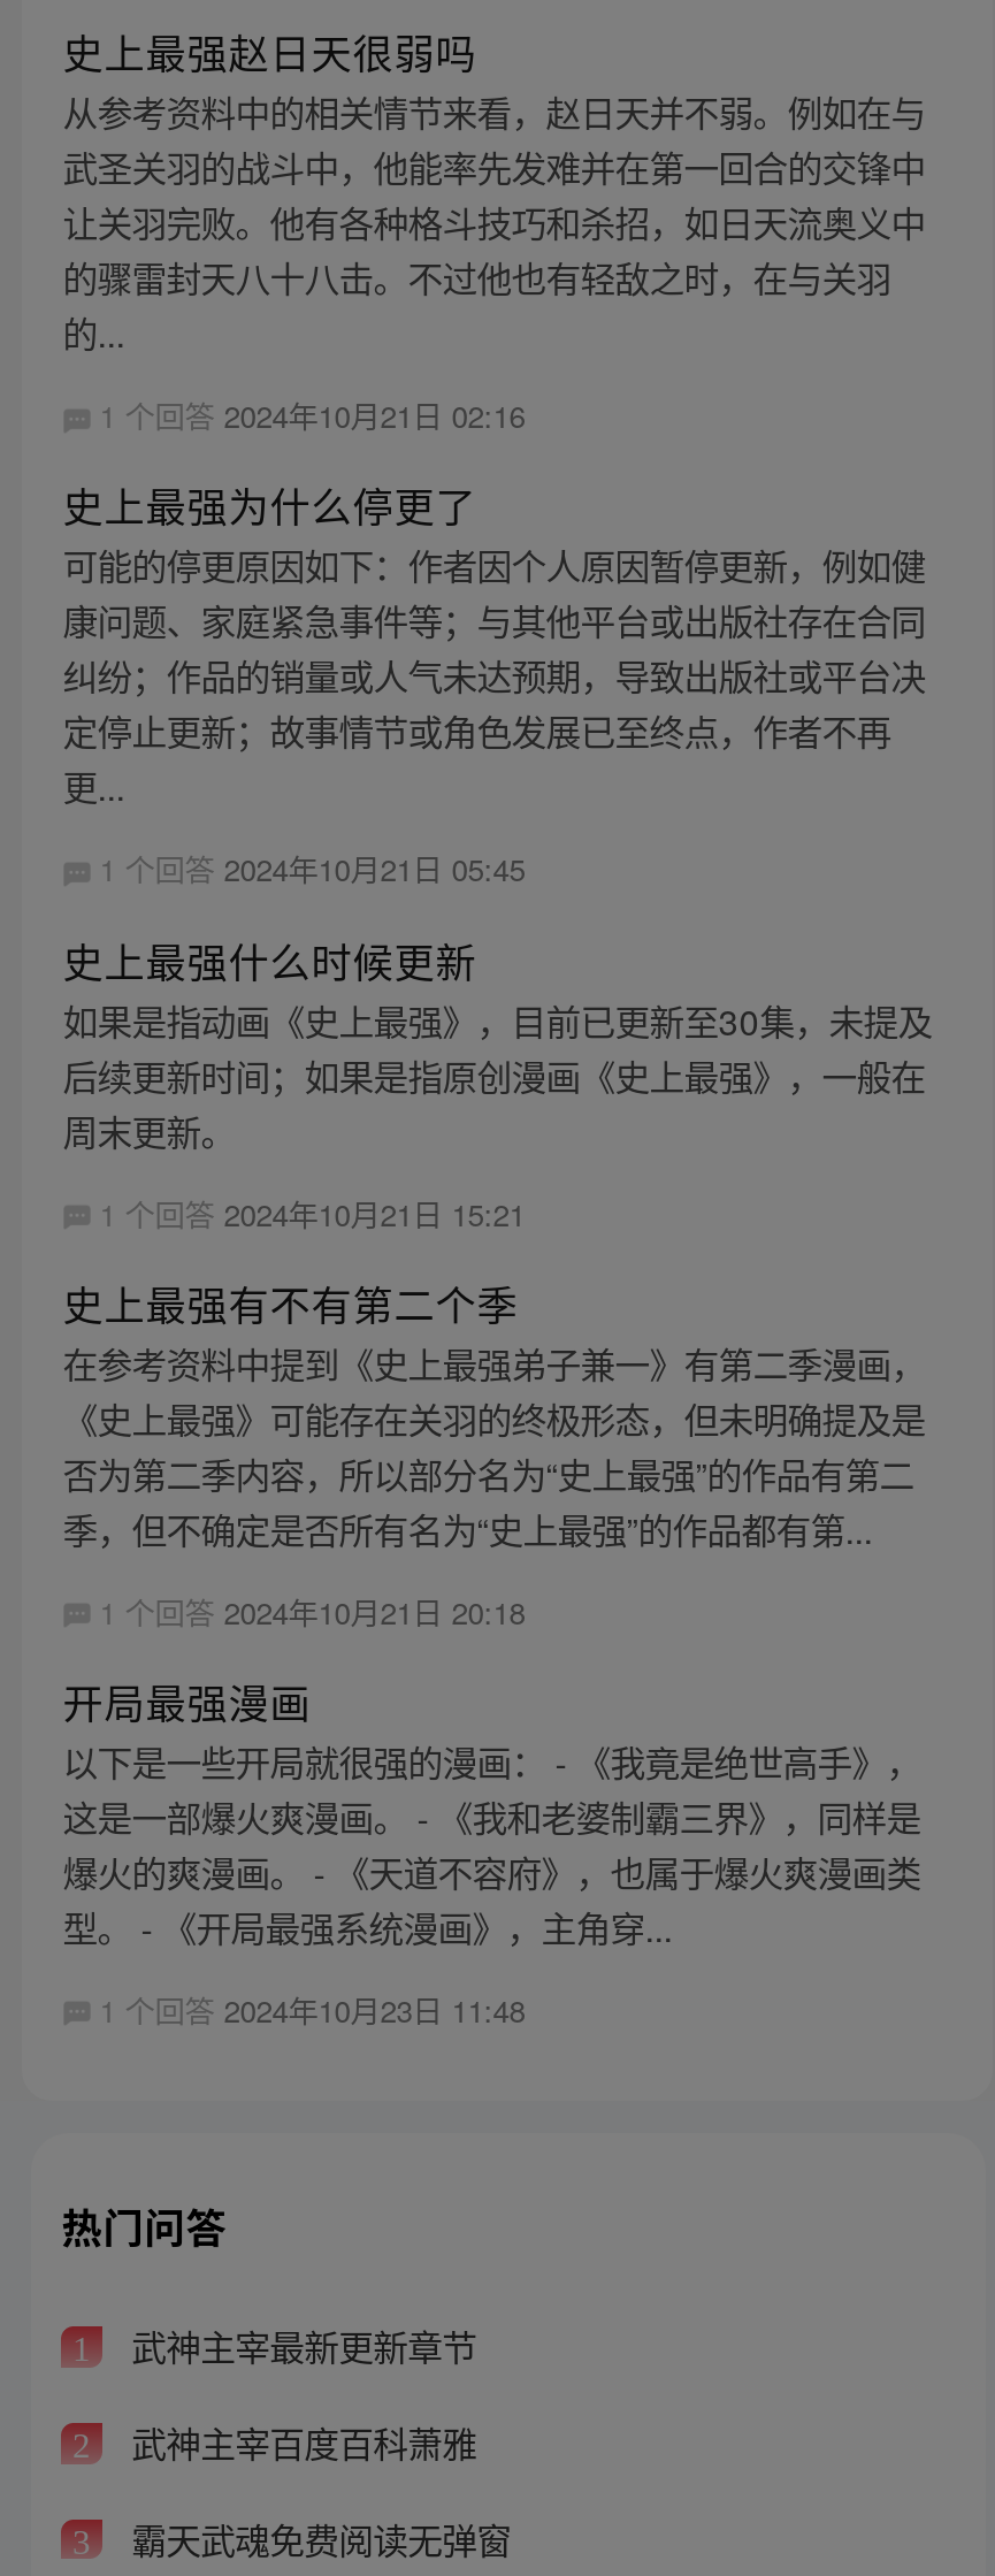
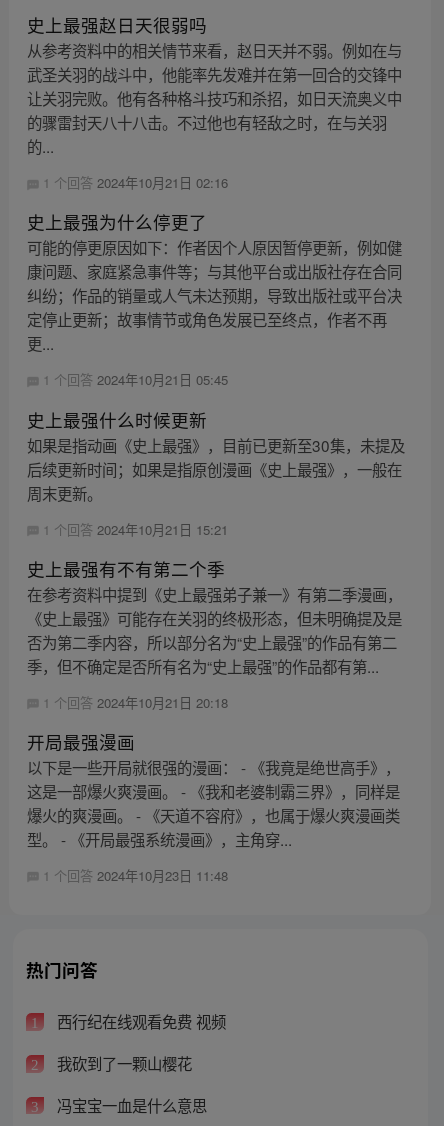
[122,2321,476,2371] 武神主宰最新更新章节 -> [53,1010,226,1032] 西行纪在线观看免费 视频
[122,2416,476,2467] 武神主宰百度百科萧雅 -> [53,1052,192,1074] 我砍到了一颗山樱花
[122,2512,511,2563] 霸天武魂免费阅读无弹窗 -> [53,1094,207,1116] 冯宝宝一血是什么意思

